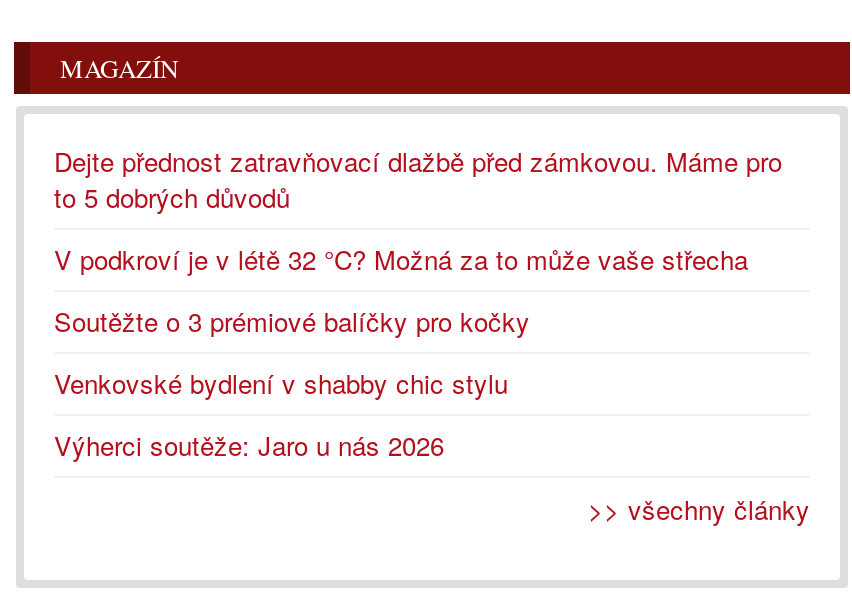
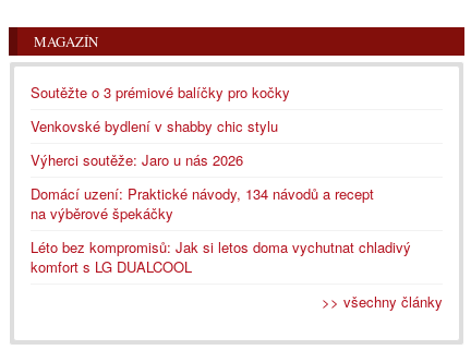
[54,143,782,279] Dejte přednost zatravňovací dlažbě před zámkovou. Máme pro | to 5 dobrých důvodů | V podkroví je v létě 32 °C? Možná za to může vaše střecha -> none
moved [54,303,530,465] -> [31,82,290,171]: Soutěžte o 3 prémiové balíčky pro kočky | Venkovské bydlení v shabby chic stylu | Výherci soutěže: Jaro u nás 2026
none -> [31,184,411,277] Domácí uzení: Praktické návody, 134 návodů a recept | na výběrové špekáčky | Léto bez kompromisů: Jak si letos doma vychutnat chladivý | komfort s LG DUALCOOL

